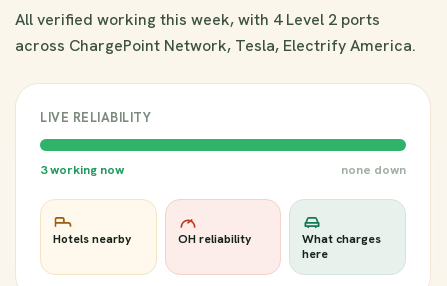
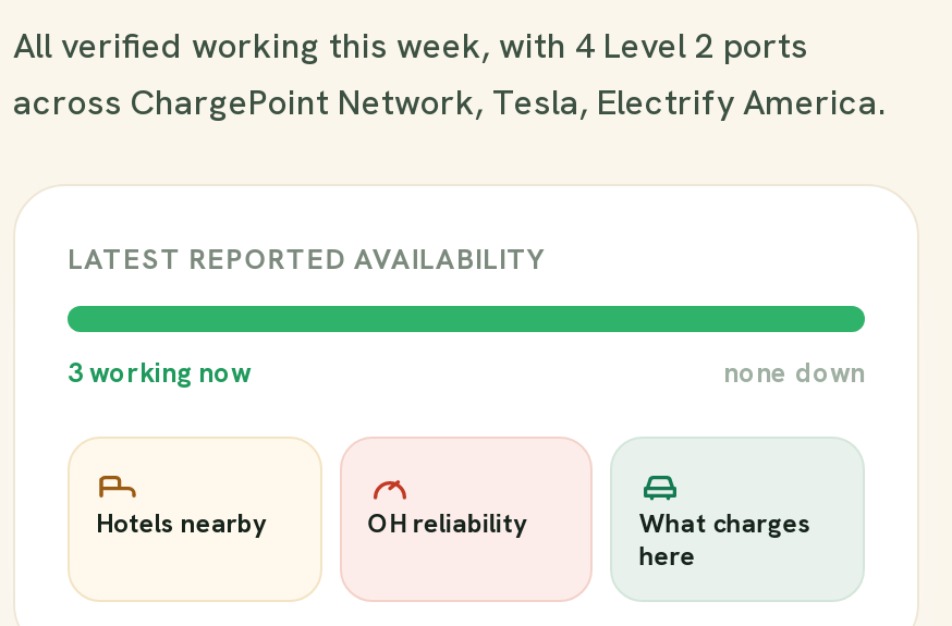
[40,109,151,126] LIVE RELIABILITY -> [68,241,546,278] LATEST REPORTED AVAILABILITY

